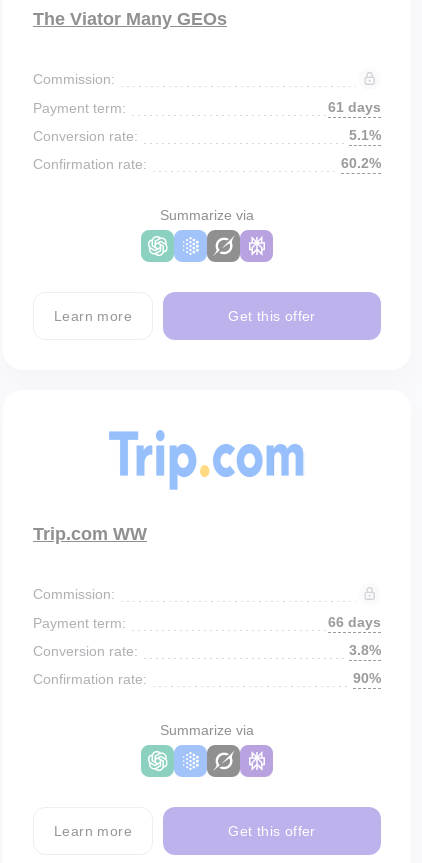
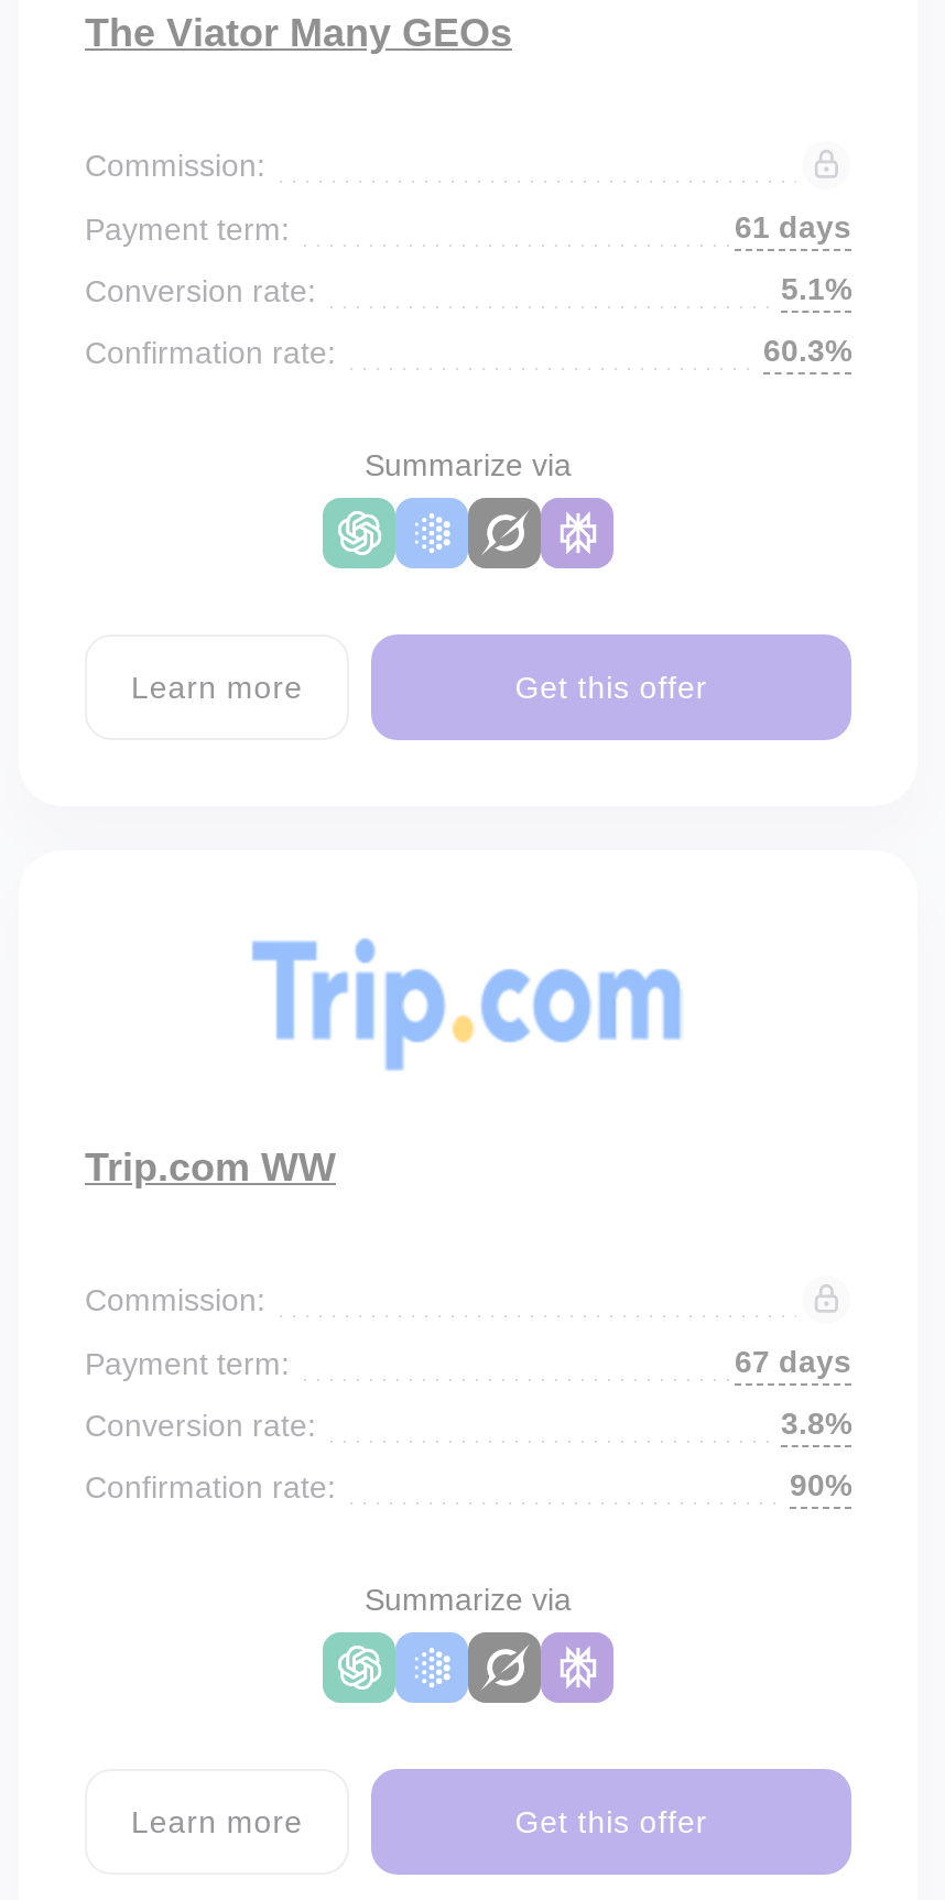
[341,155,381,171] 60.2% -> [763,333,851,368] 60.3%
[328,614,381,630] 66 days -> [735,1344,851,1379] 67 days

